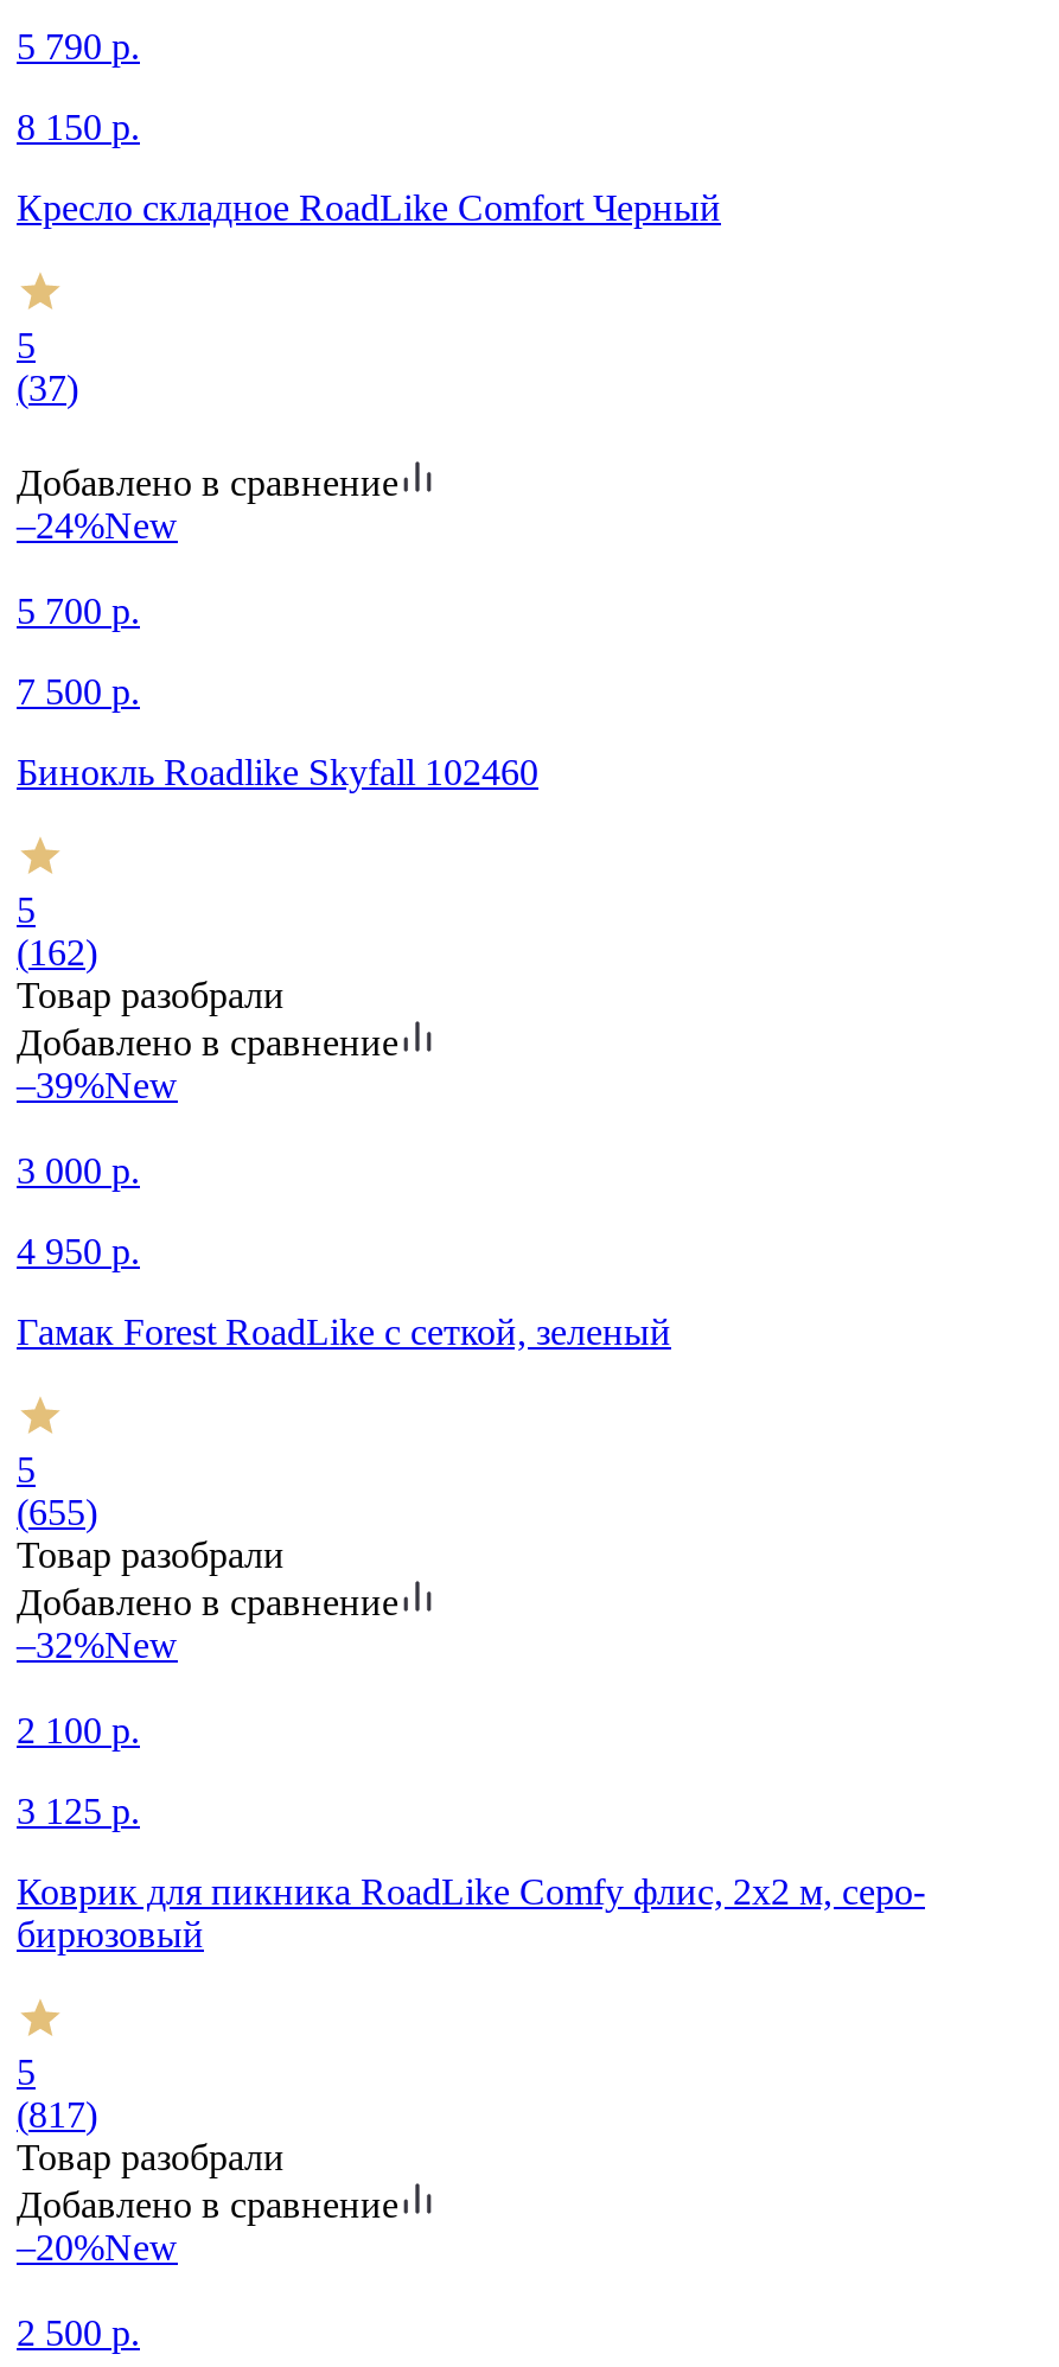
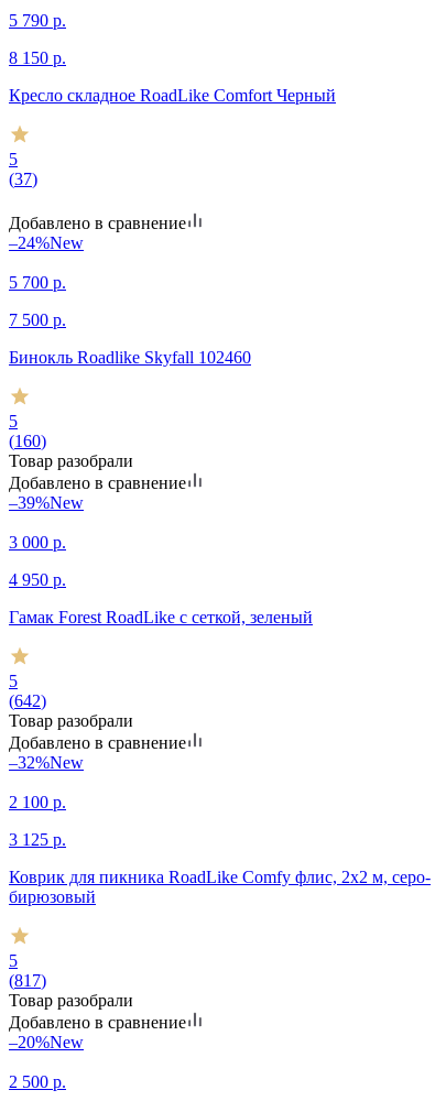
[17,932,97,972] (162) -> [9,431,46,450] (160)
[17,1491,97,1532] (655) -> [9,691,46,710] (642)

